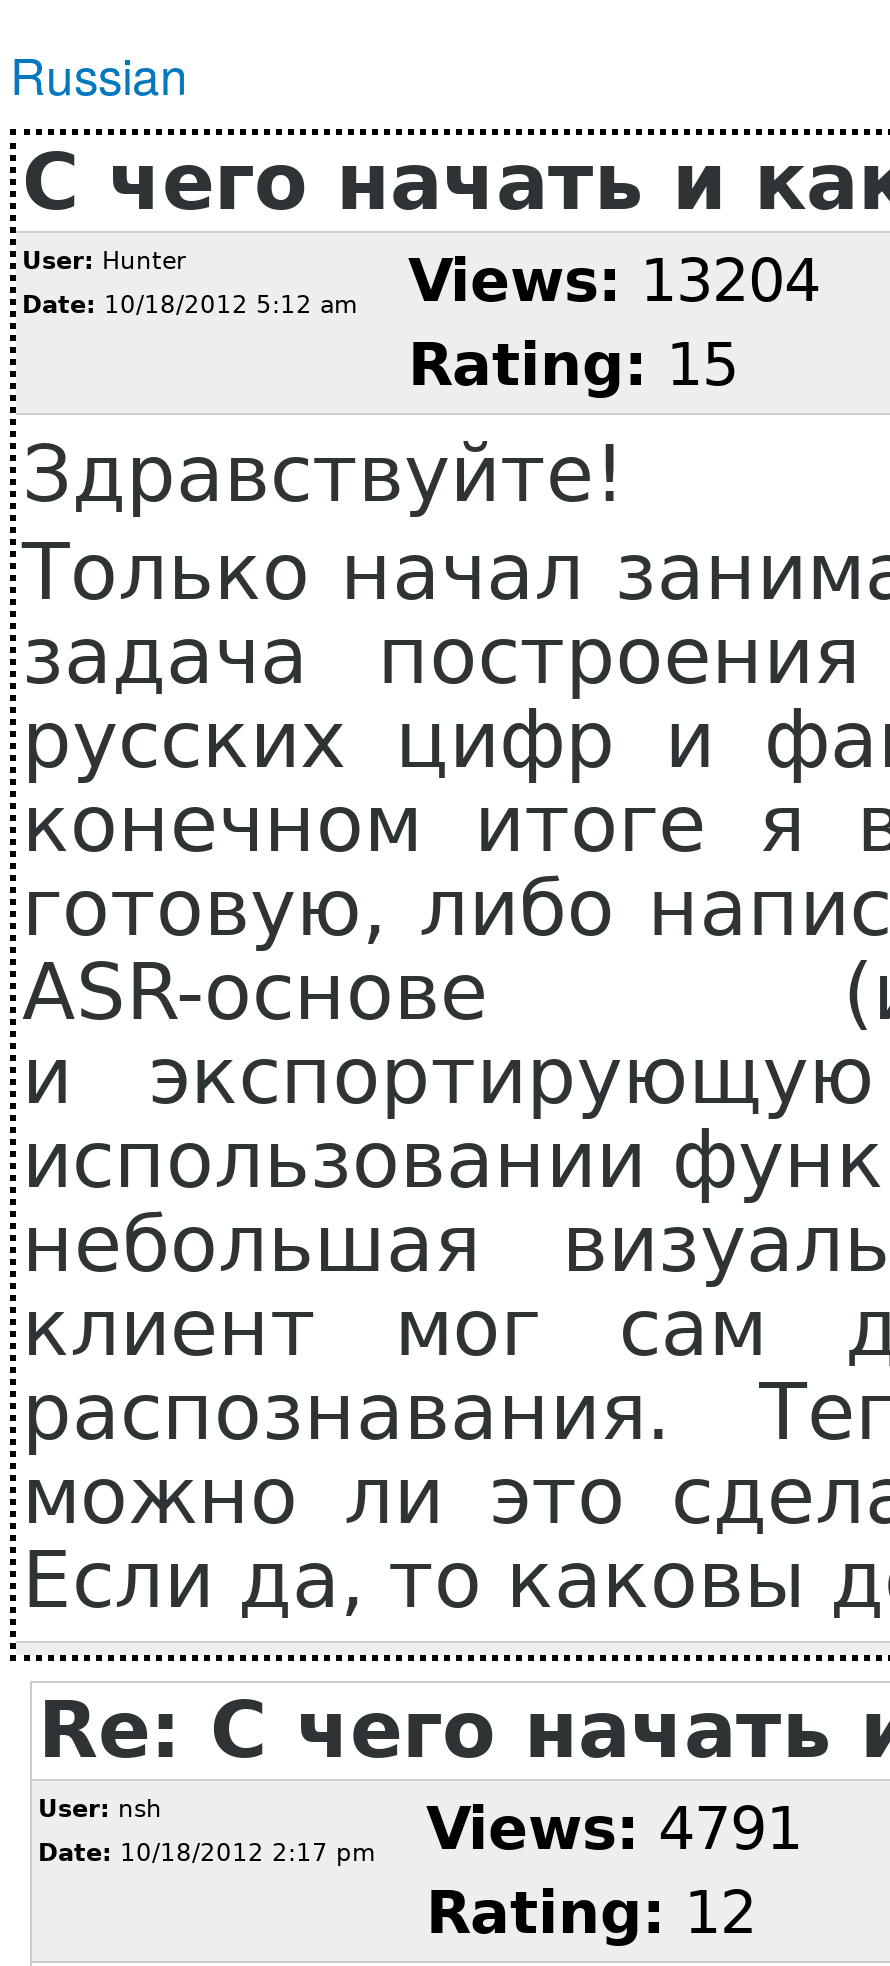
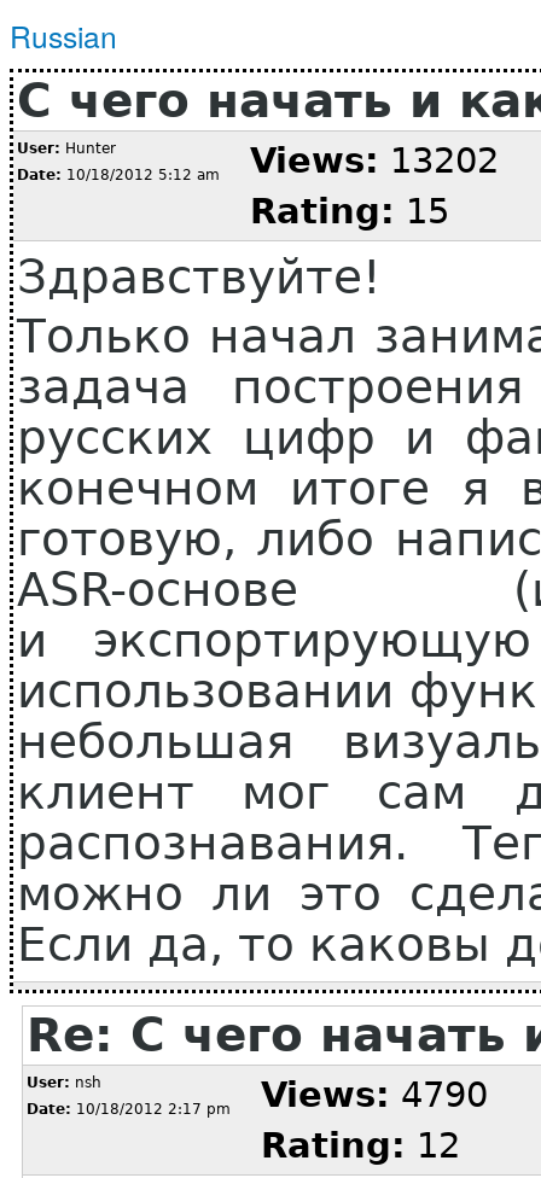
[22,247,820,319] Date: 10/18/2012 5:12 am Views: 13204 -> [17,140,499,184] Date: 10/18/2012 5:12 am Views: 13202
[38,1795,802,1867] Date: 10/18/2012 2:17 pm Views: 4791 -> [27,1074,488,1118] Date: 10/18/2012 2:17 pm Views: 4790

